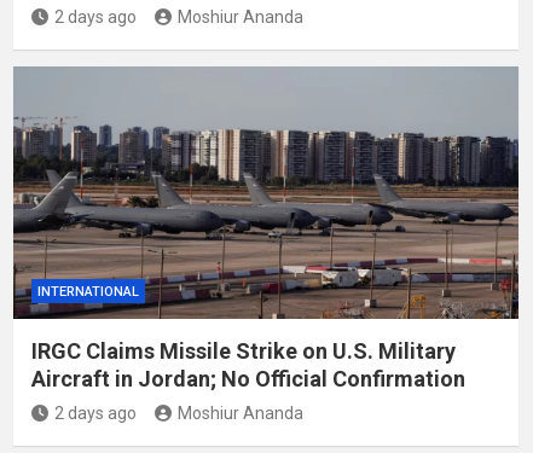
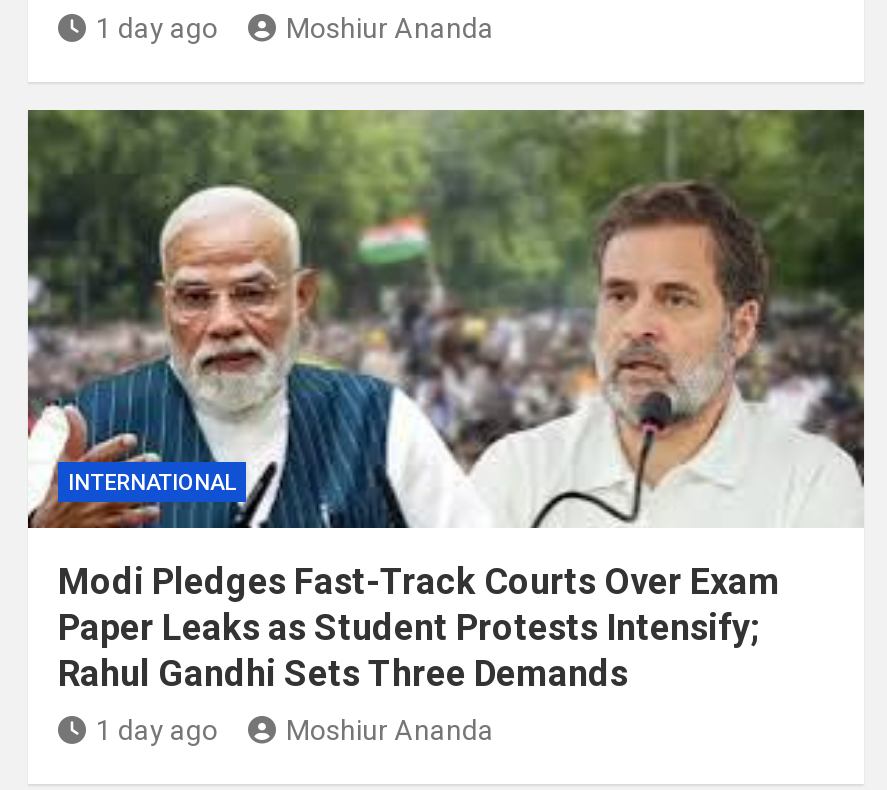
[54,7,137,27] 2 days ago -> [96,12,218,44] 1 day ago
[12,66,520,391] [image] | IRGC Claims Missile Strike on U.S. Military | Aircraft in Jordan; No Official Confirmation -> [28,110,864,694] [image] | Modi Pledges Fast-Track Courts Over Exam | Paper Leaks as Student Protests Intensify; | Rahul Gandhi Sets Three Demands
[54,403,137,423] 2 days ago -> [96,714,218,746] 1 day ago

